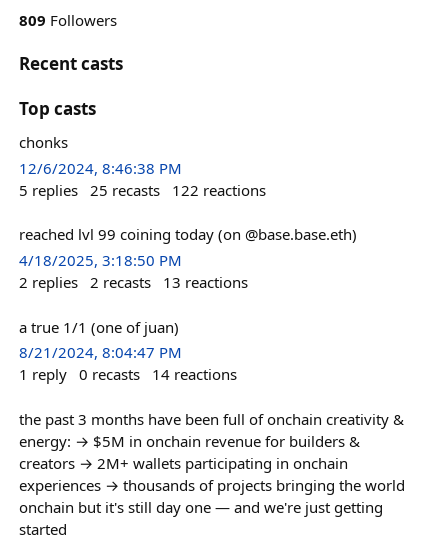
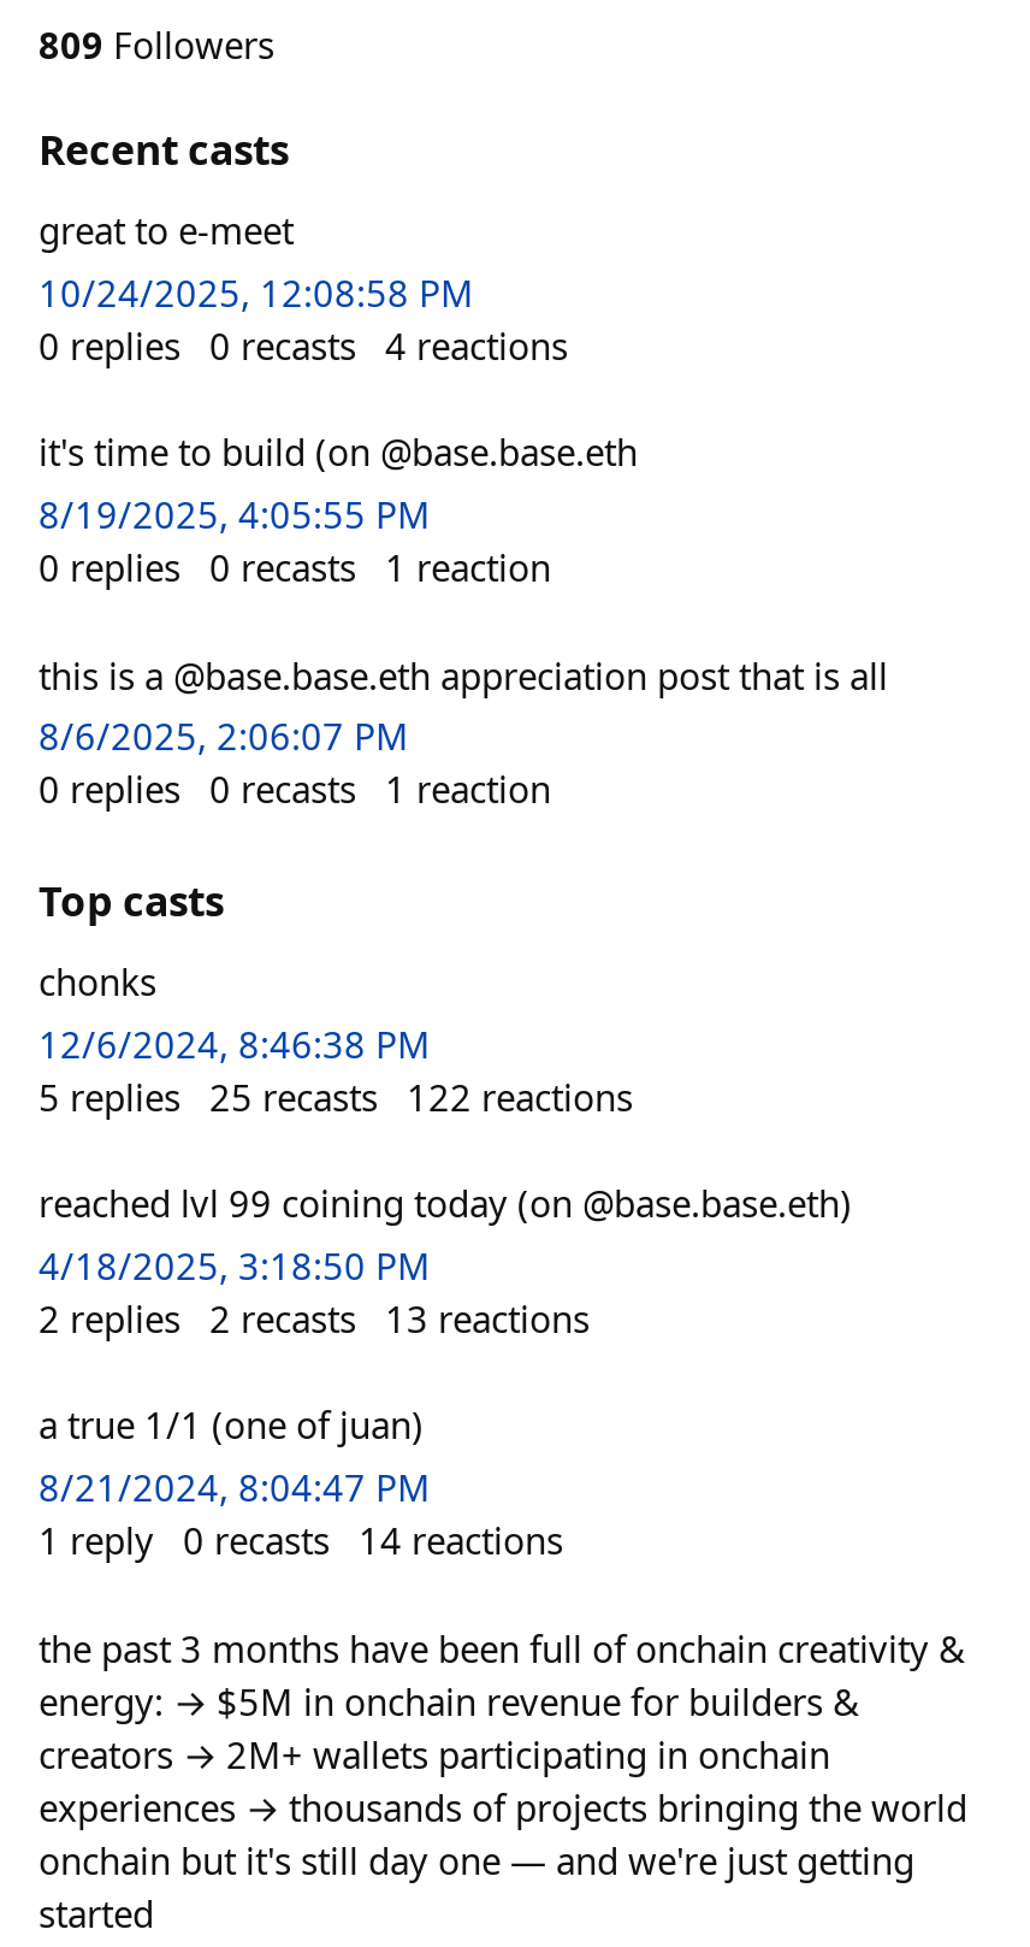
none -> [39,206,888,813] great to e-meet | 10/24/2025, 12:08:58 PM | 0 replies 0 recasts 4 reactions | it's time to build (on @base.base.eth | 8/19/2025, 4:05:55 PM | 0 replies 0 recasts 1 reaction | this is a @base.base.eth appreciation post that is all | 8/6/2025, 2:06:07 PM | 0 replies 0 recasts 1 reaction

